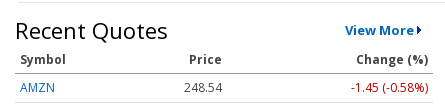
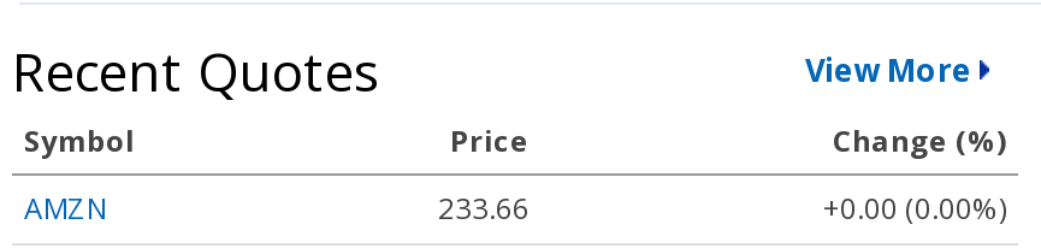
[184,79,222,96] 248.54 -> [438,188,530,228] 233.66
[351,79,428,96] -1.45 (-0.58%) -> [823,188,1006,228] +0.00 (0.00%)

